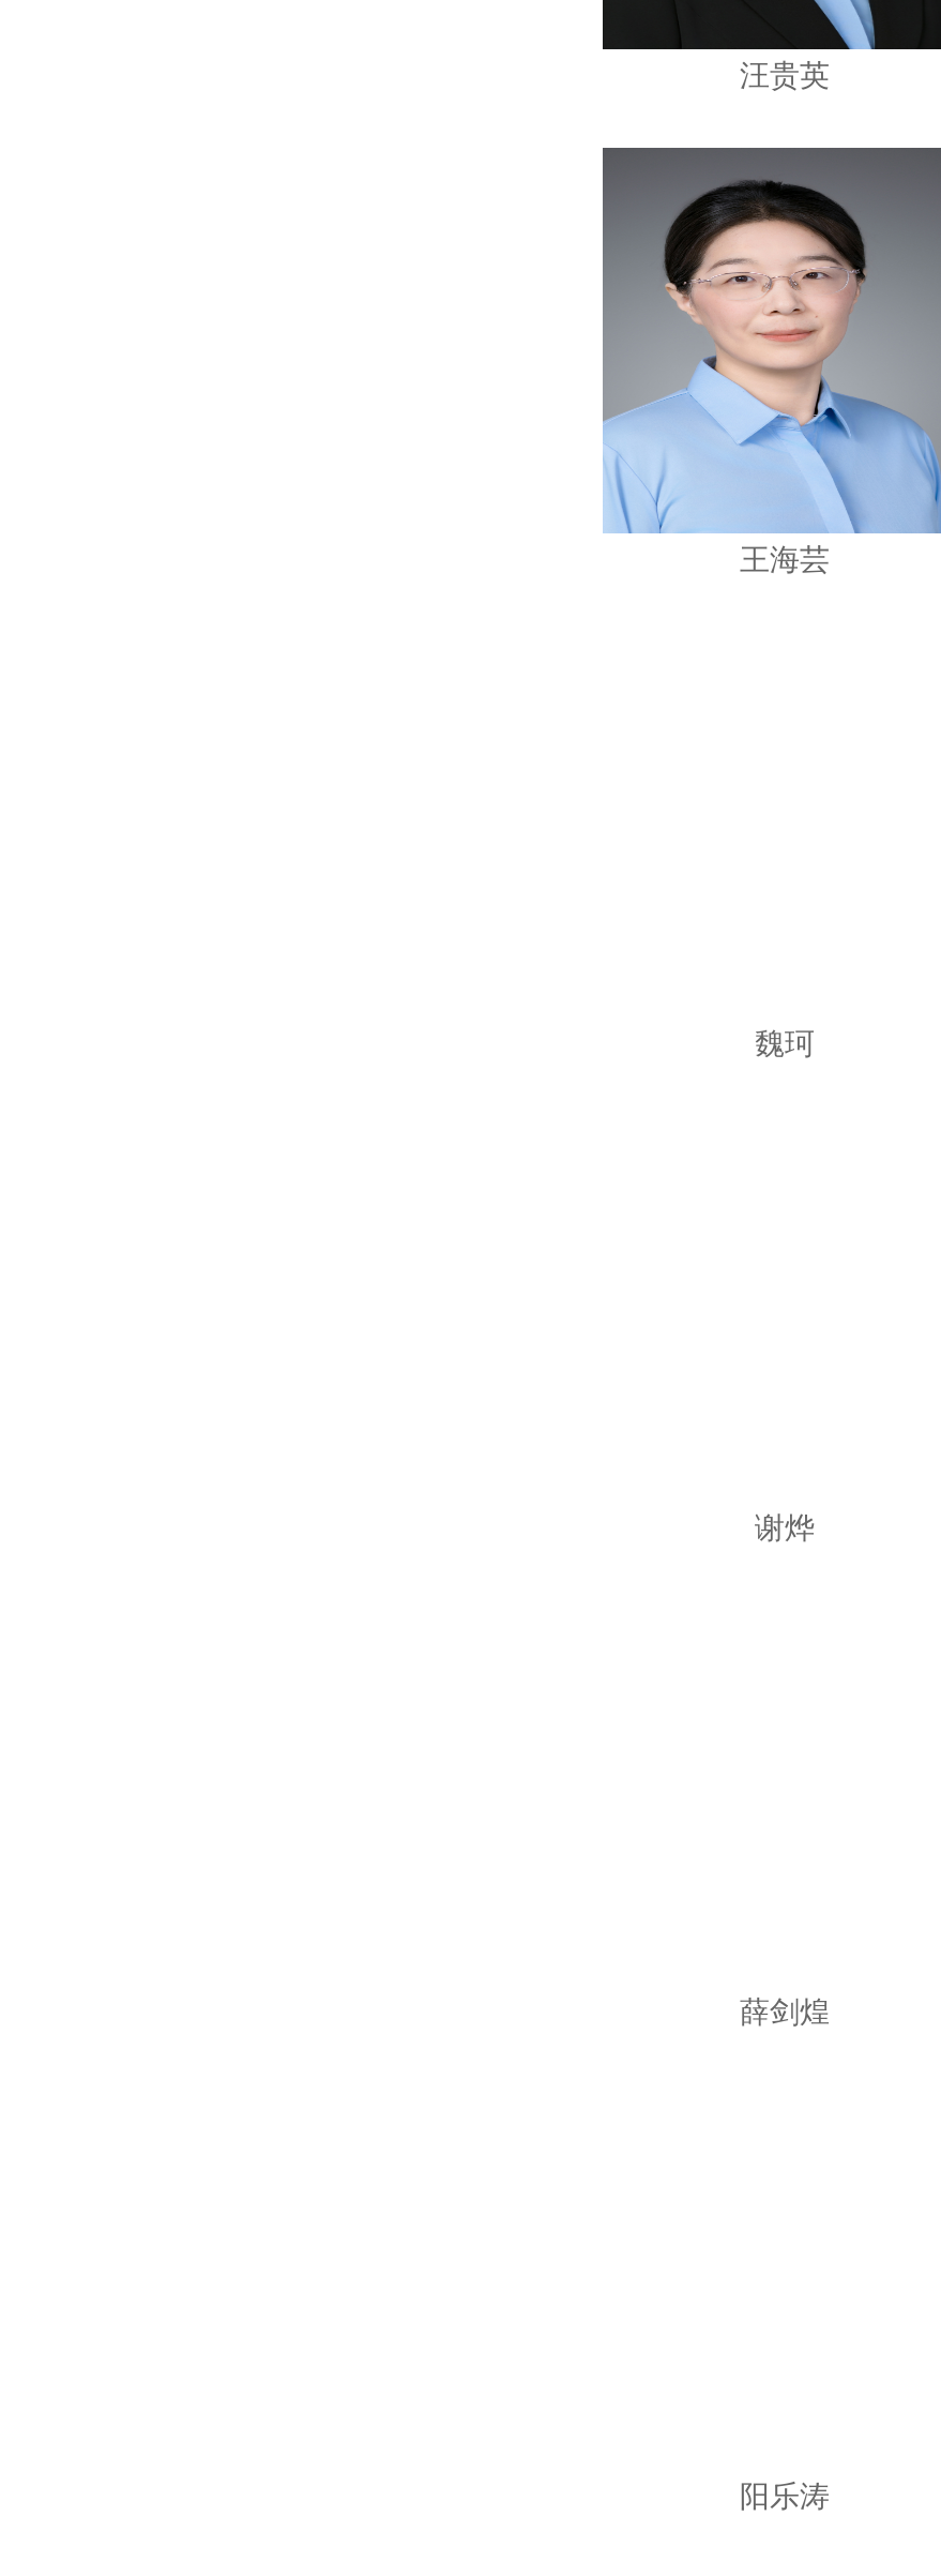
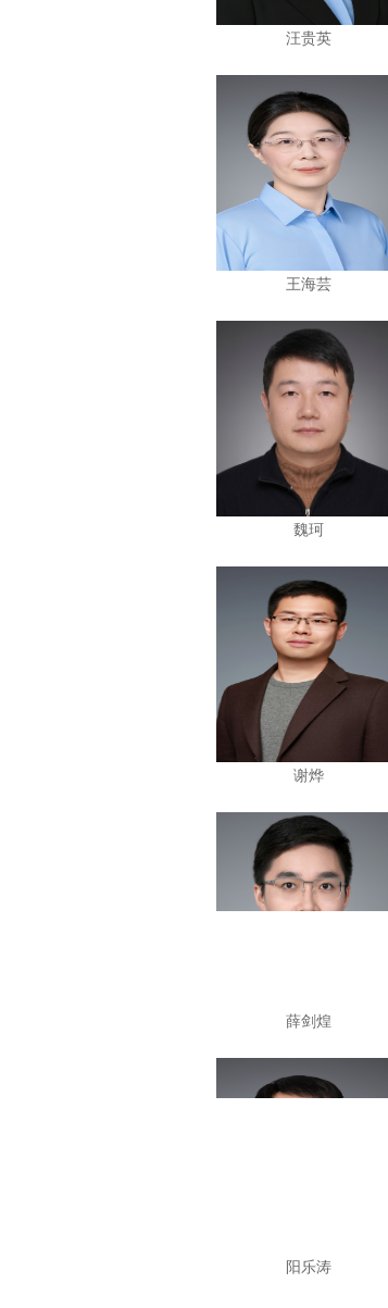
none -> [215,320,385,518] [image]
none -> [215,565,385,763] [image]
none -> [215,811,385,912] [image]
none -> [215,1057,385,1099] [image]

